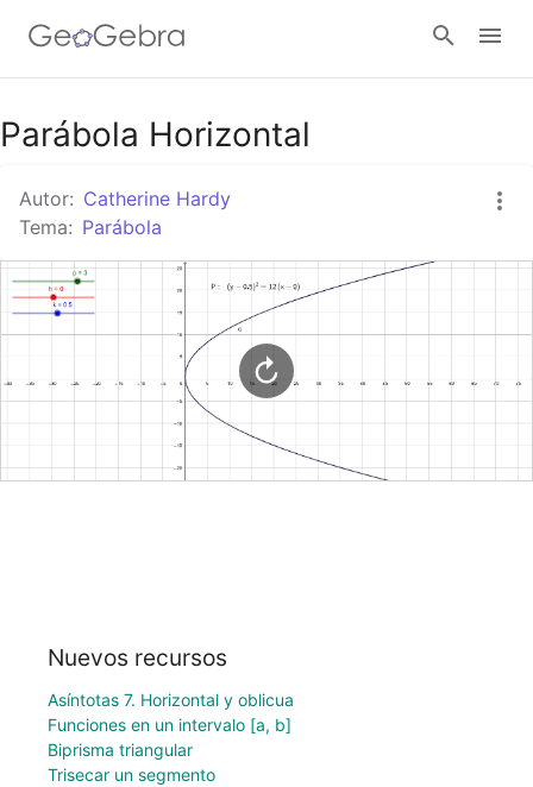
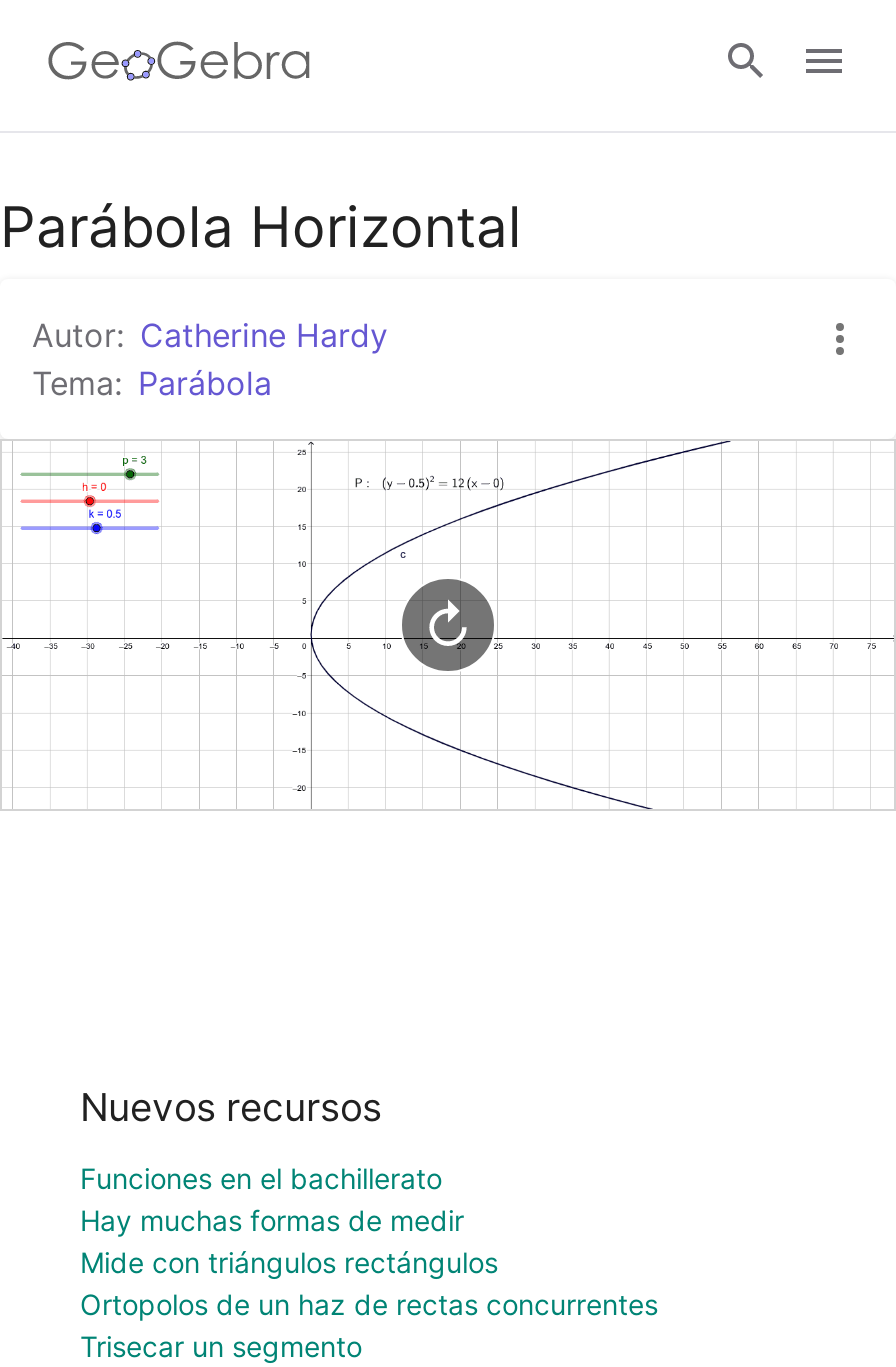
[48,689,294,759] Asíntotas 7. Horizontal y oblicua | Funciones en un intervalo [a, b] | Biprisma triangular -> [80,1161,658,1321] Funciones en el bachillerato | Hay muchas formas de medir | Mide con triángulos rectángulos | Ortopolos de un haz de rectas concurrentes

